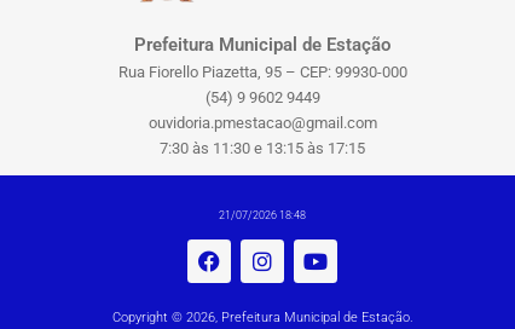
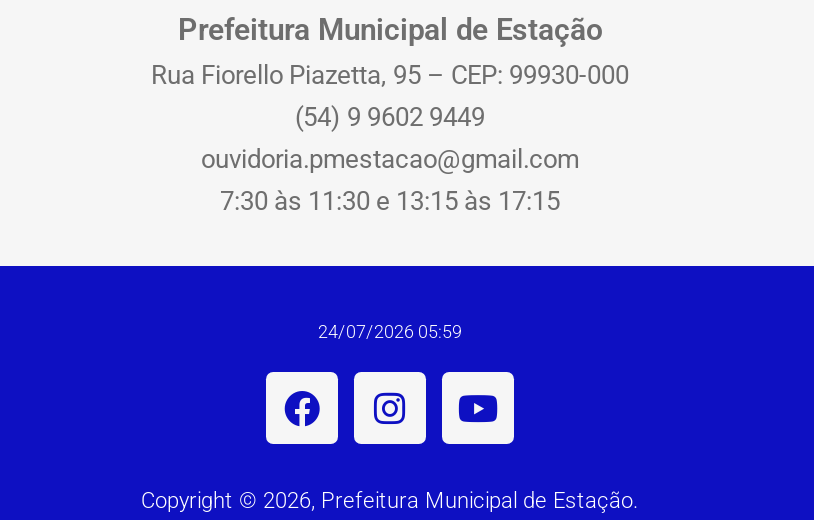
[219,209,306,221] 21/07/2026 18:48 -> [318,321,462,341] 24/07/2026 05:59

